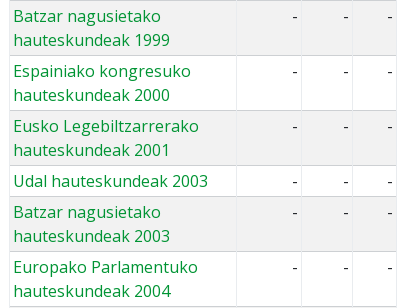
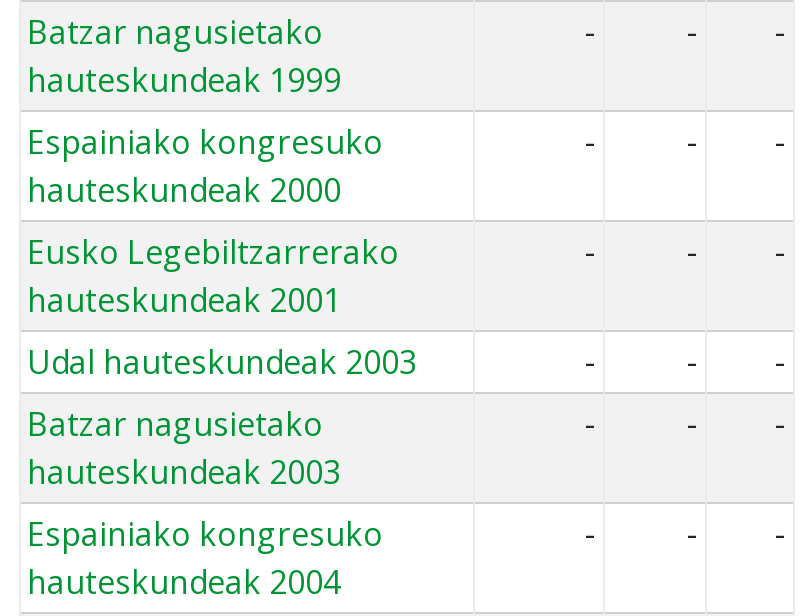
[13,256,198,278] Europako Parlamentuko -> [27,513,383,557] Espainiako kongresuko

